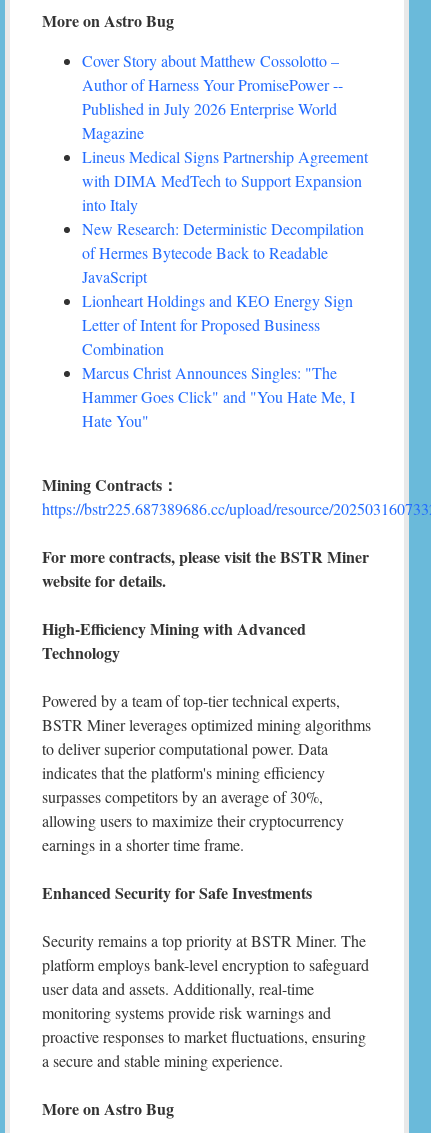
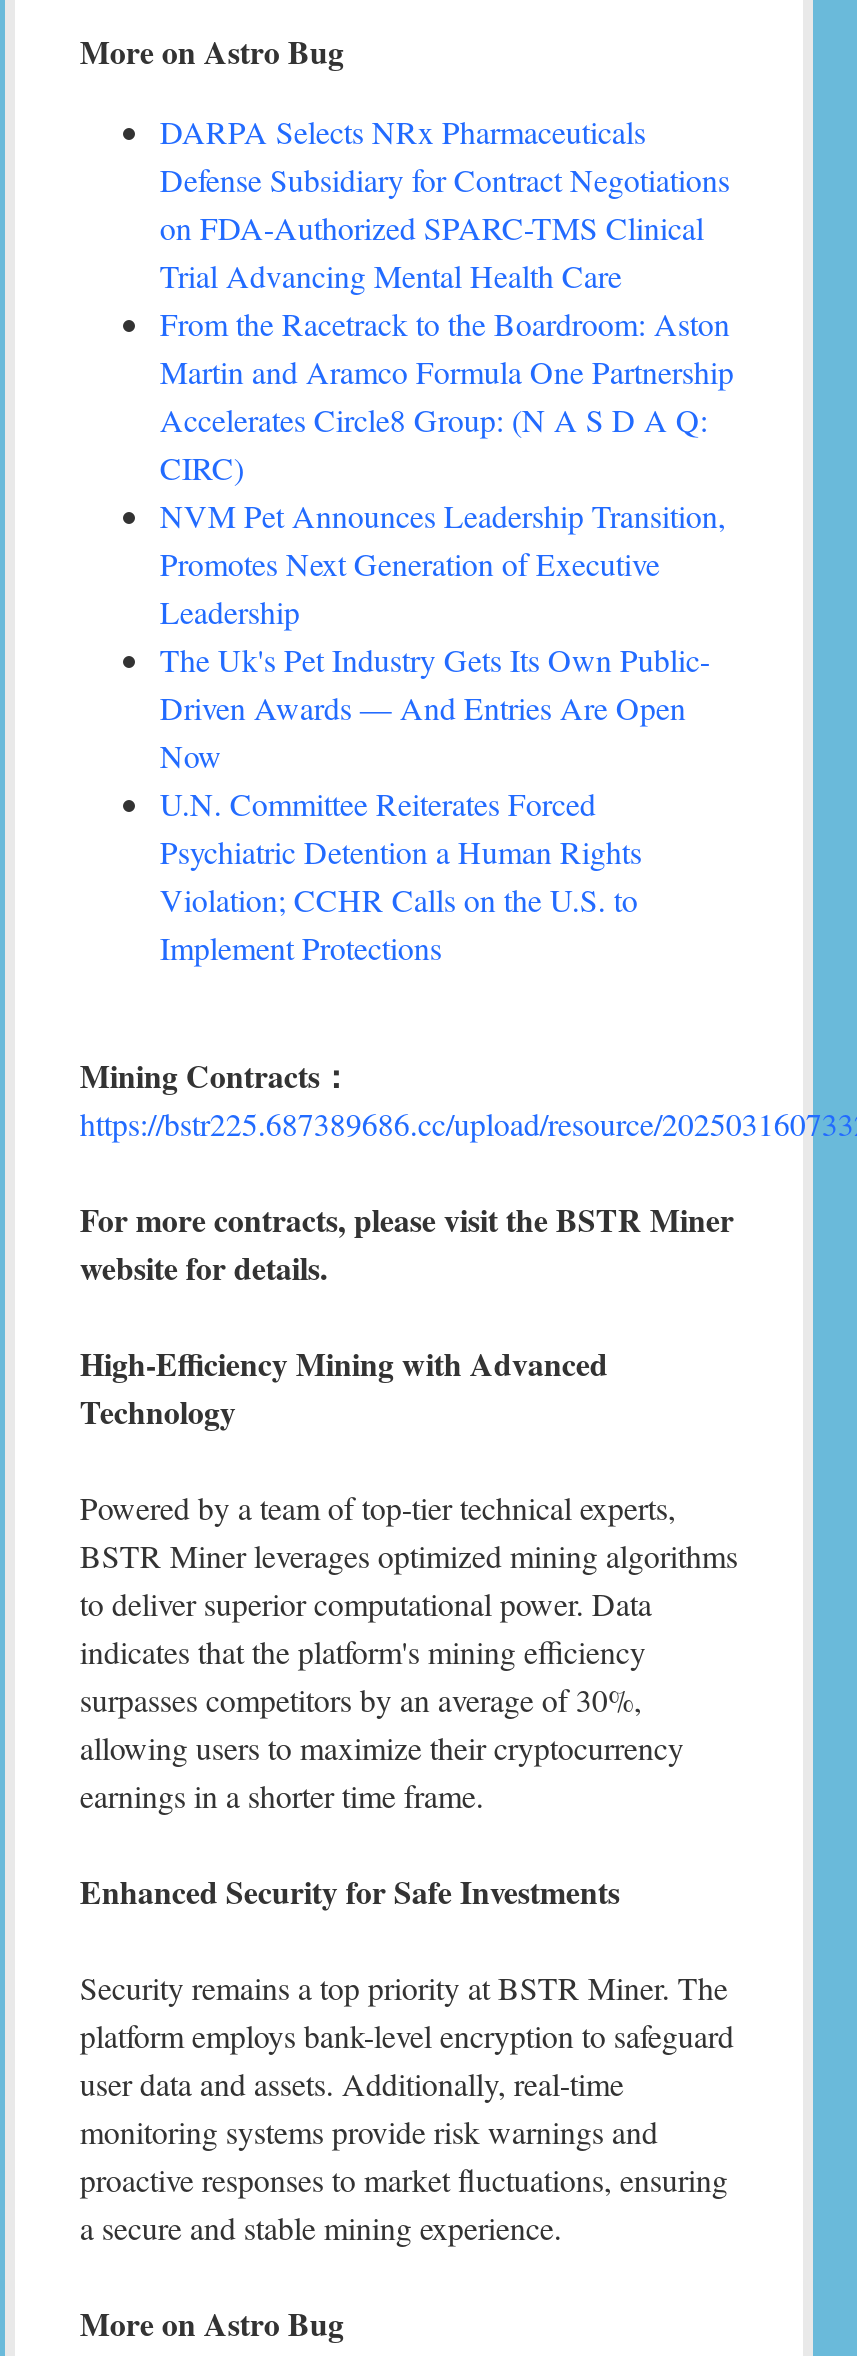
[82,50,368,431] Cover Story about Matthew Cossolotto – | Author of Harness Your PromisePower -- | Published in July 2026 Enterprise World | Magazine | Lineus Medical Signs Partnership Agreement | with DIMA MedTech to Support Expansion | into Italy | New Research: Deterministic Decompilation | of Hermes Bytecode Back to Readable | JavaScript | Lionheart Holdings and KEO Energy Sign | Letter of Intent for Proposed Business | Combination | Marcus Christ Announces Singles: "The | Hammer Goes Click" and "You Hate Me, I | Hate You" -> [160,110,734,968] DARPA Selects NRx Pharmaceuticals | Defense Subsidiary for Contract Negotiations | on FDA-Authorized SPARC-TMS Clinical | Trial Advancing Mental Health Care | From the Racetrack to the Boardroom: Aston | Martin and Aramco Formula One Partnership | Accelerates Circle8 Group: (N A S D A Q: | CIRC) | NVM Pet Announces Leadership Transition, | Promotes Next Generation of Executive | Leadership | The Uk's Pet Industry Gets Its Own Public- | Driven Awards — And Entries Are Open | Now | U.N. Committee Reiterates Forced | Psychiatric Detention a Human Rights | Violation; CCHR Calls on the U.S. to | Implement Protections

